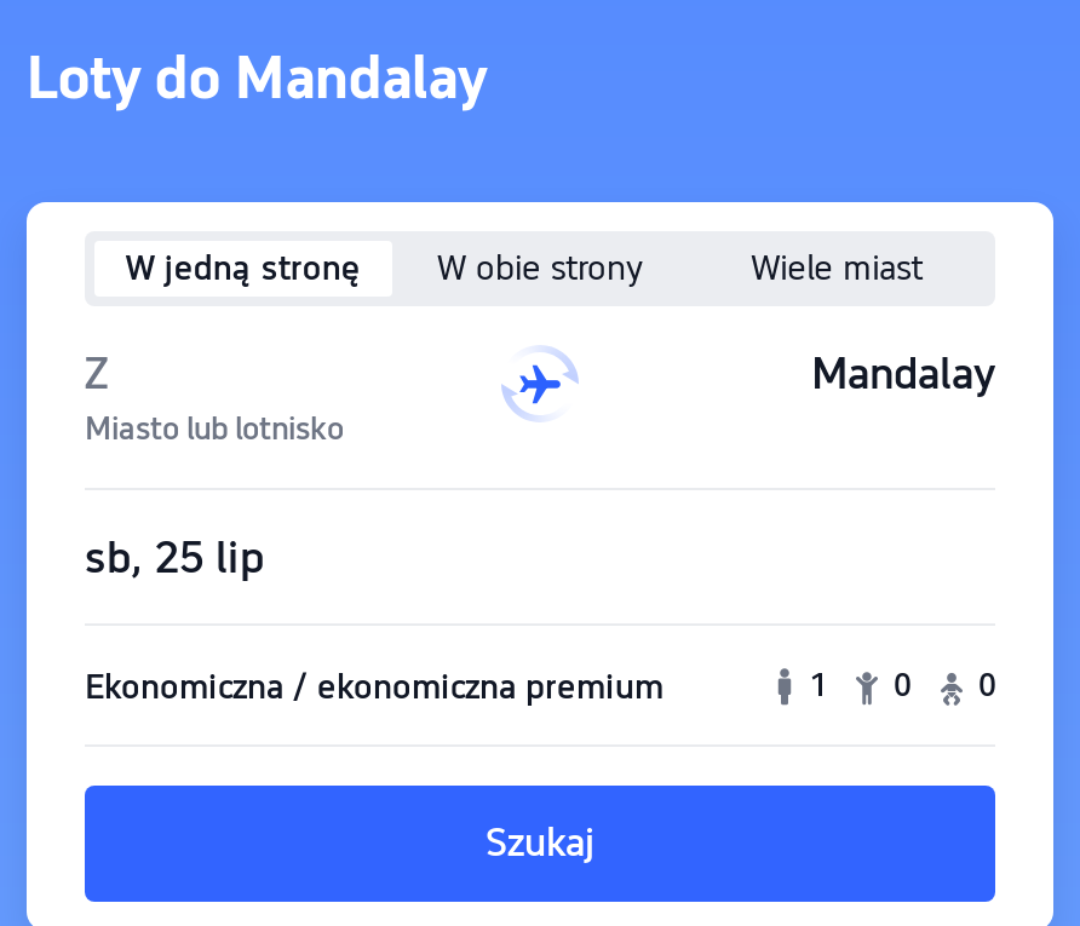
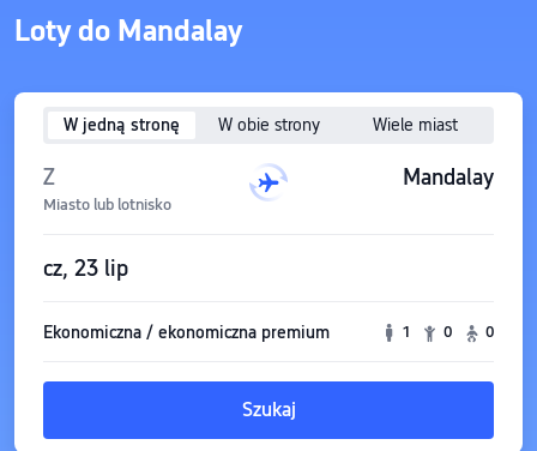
[85,530,264,581] sb, 25 lip -> [43,255,128,280] cz, 23 lip

